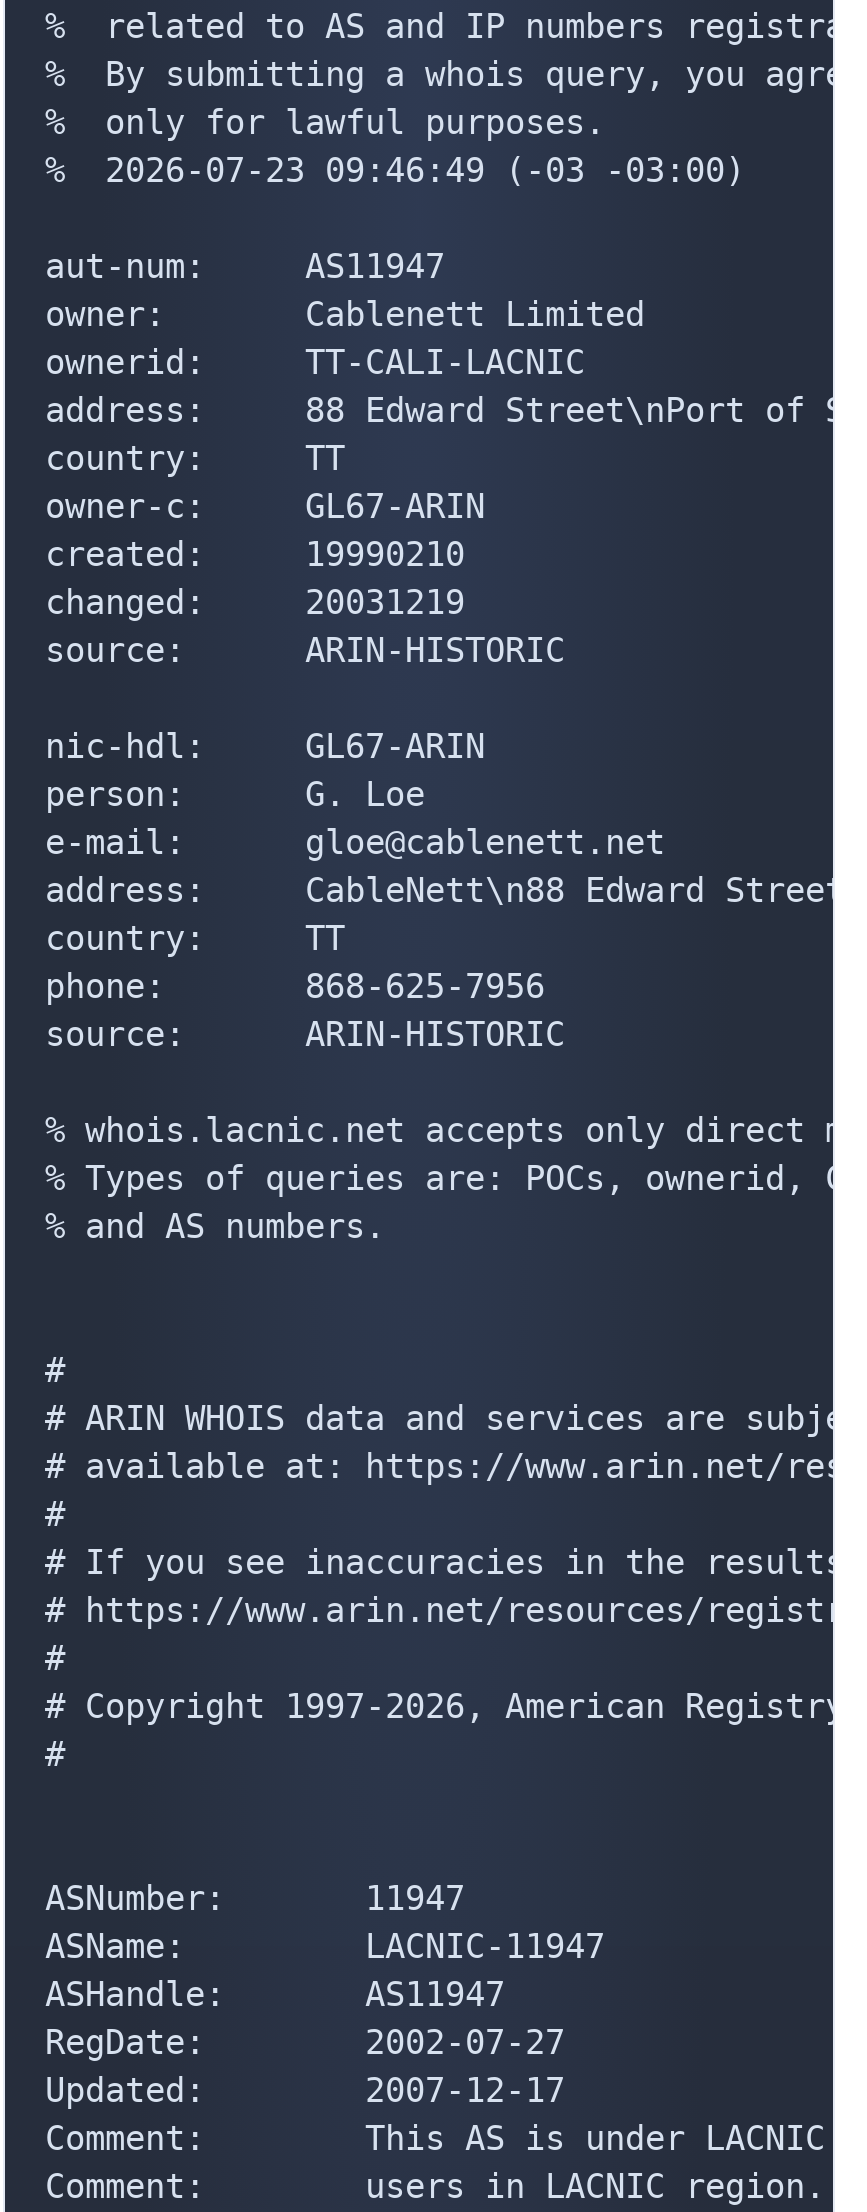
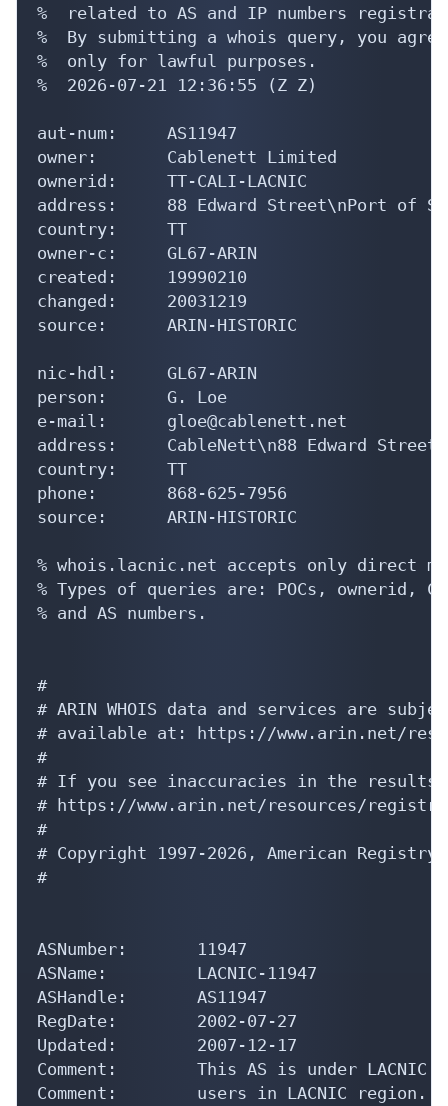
[45,150,745,190] % 2026-07-23 09:46:49 (-03 -03:00) -> [37,75,317,95] % 2026-07-21 12:36:55 (Z Z)

